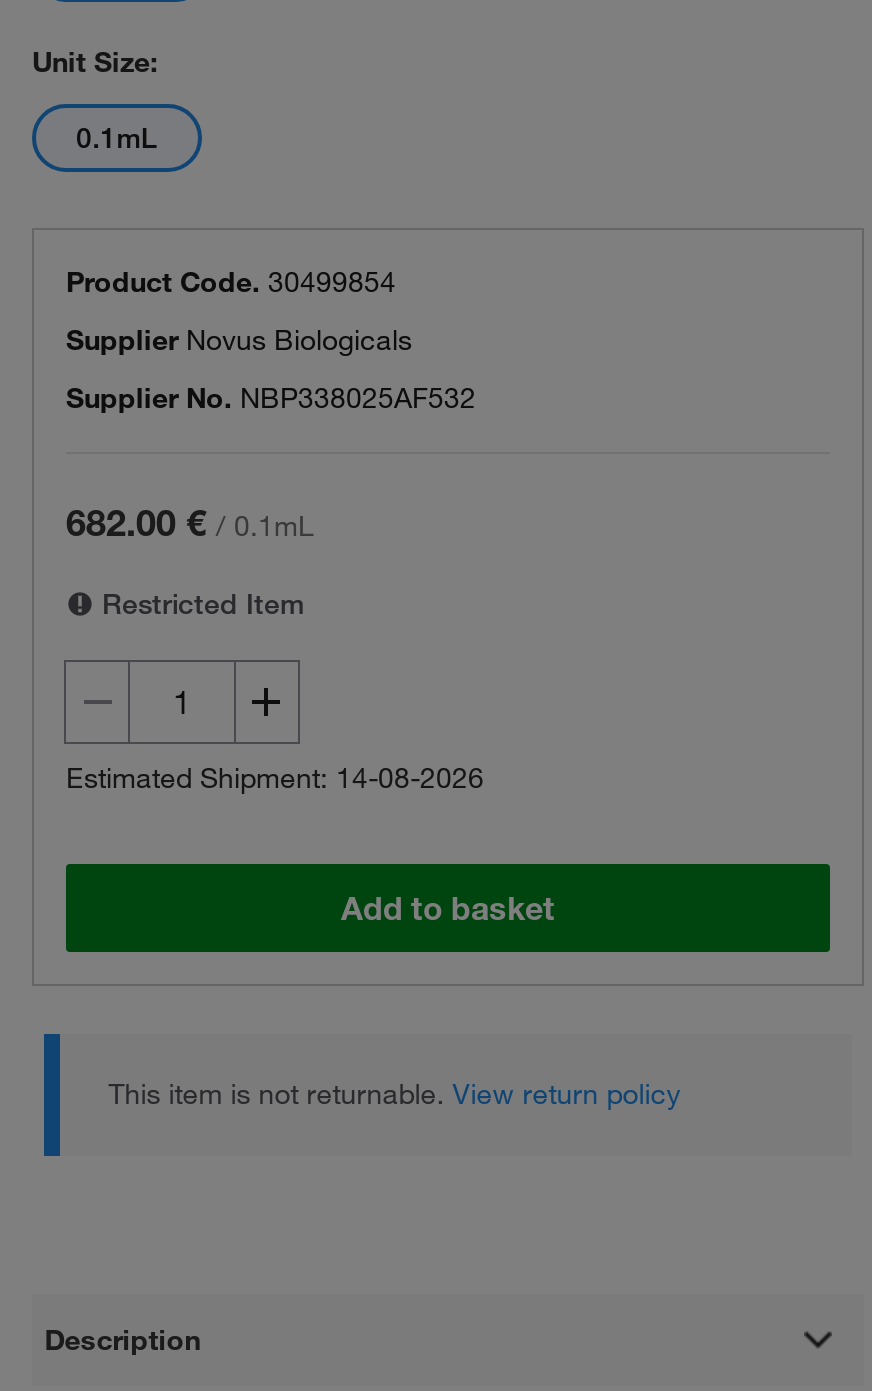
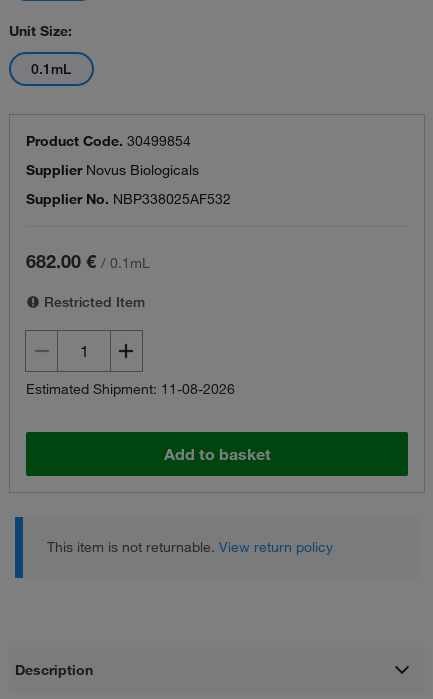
[66,760,484,796] Estimated Shipment: 14-08-2026 -> [26,380,235,398] Estimated Shipment: 11-08-2026

